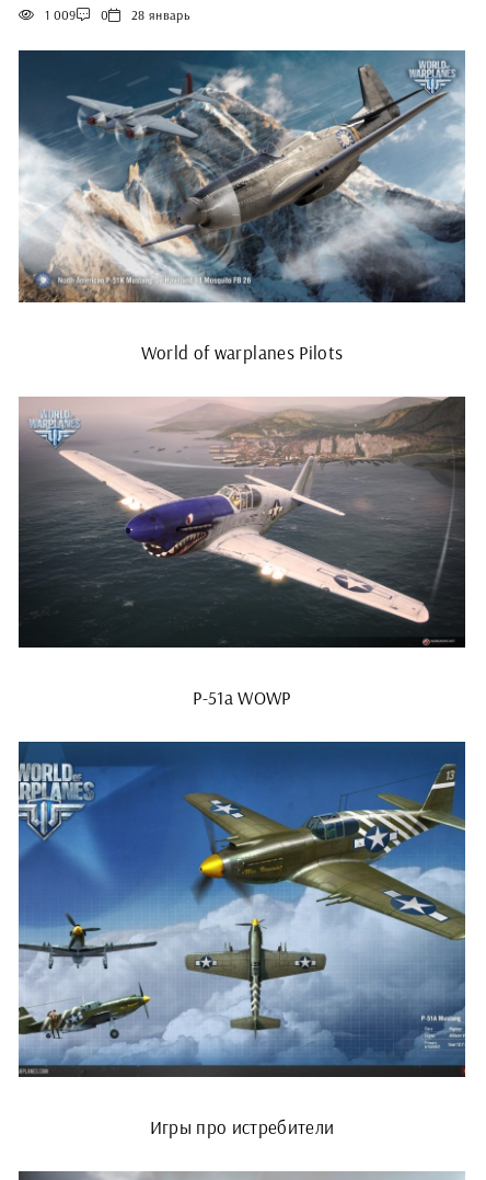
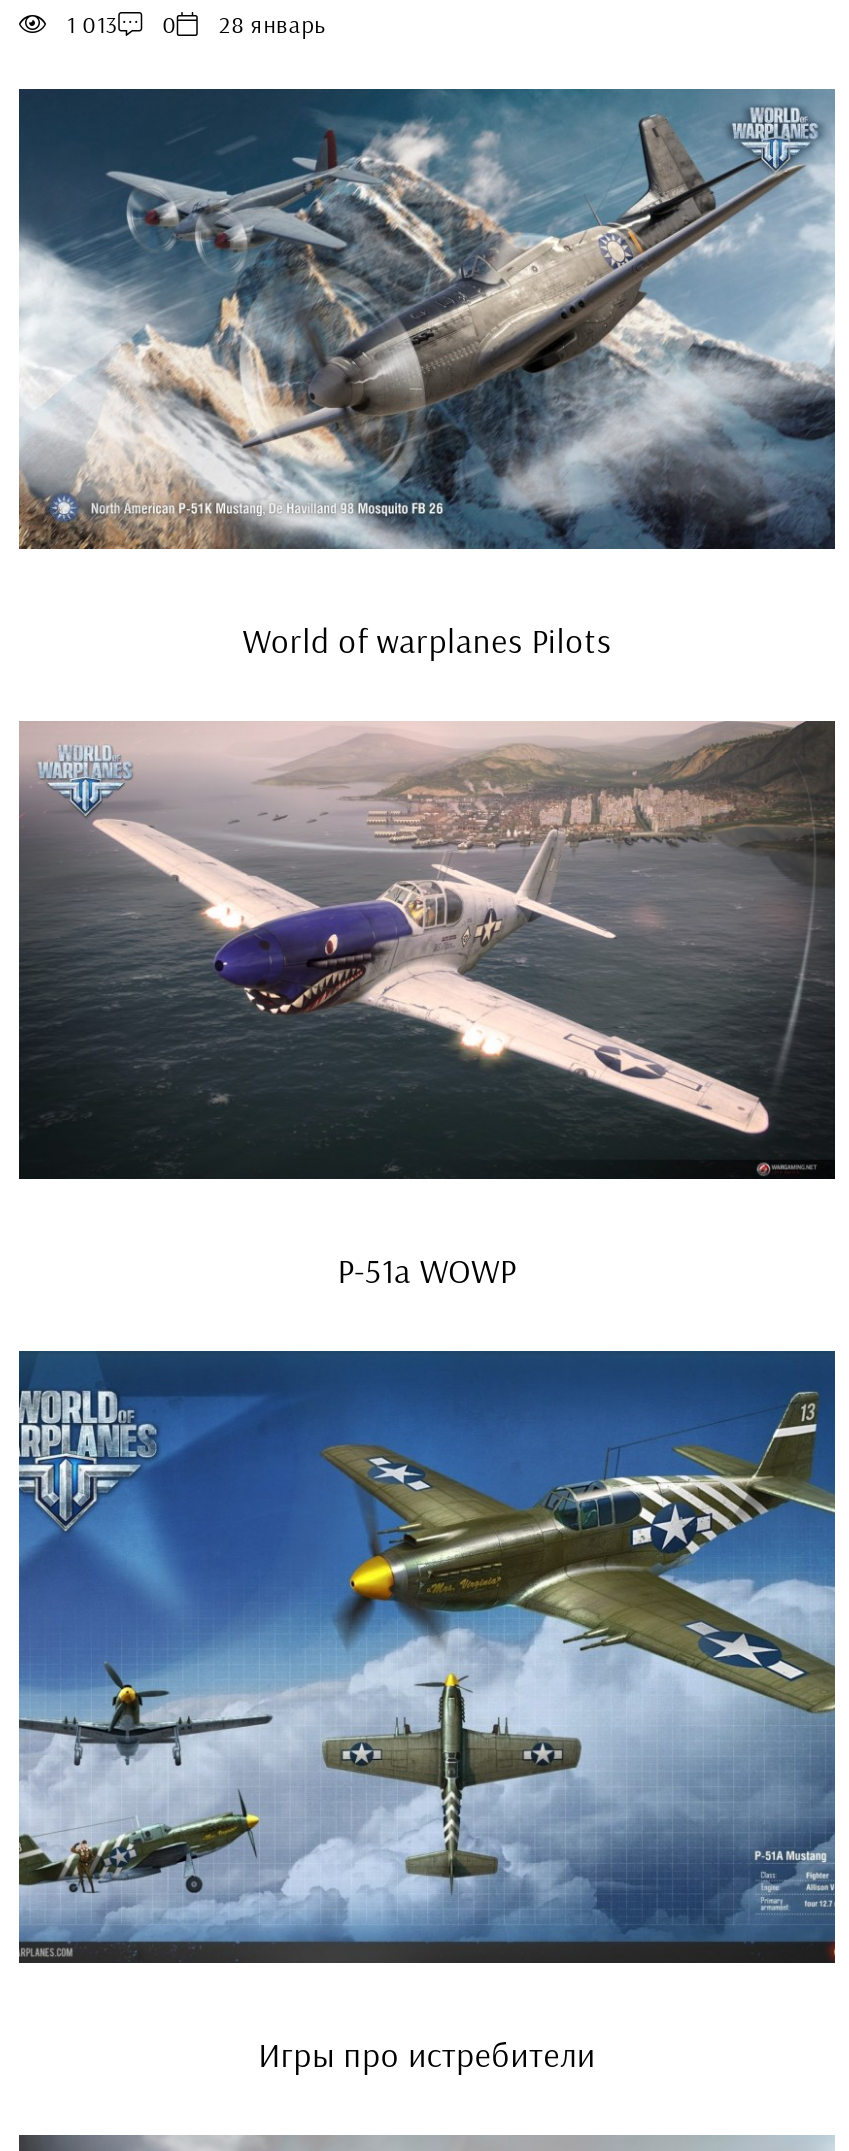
[45,7,76,23] 1 009 -> [67,9,118,39] 1 013

